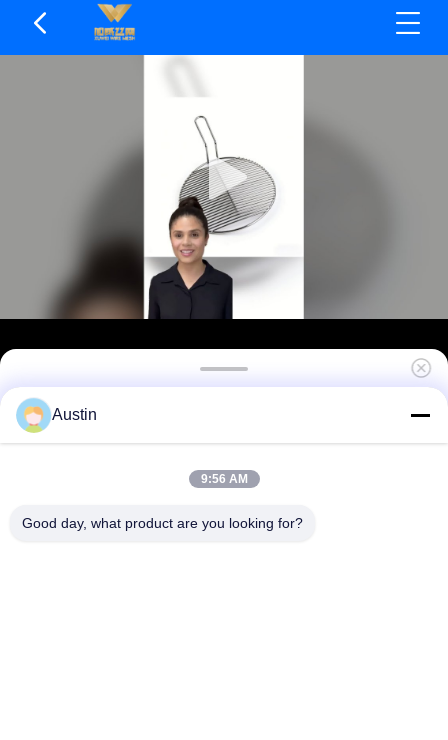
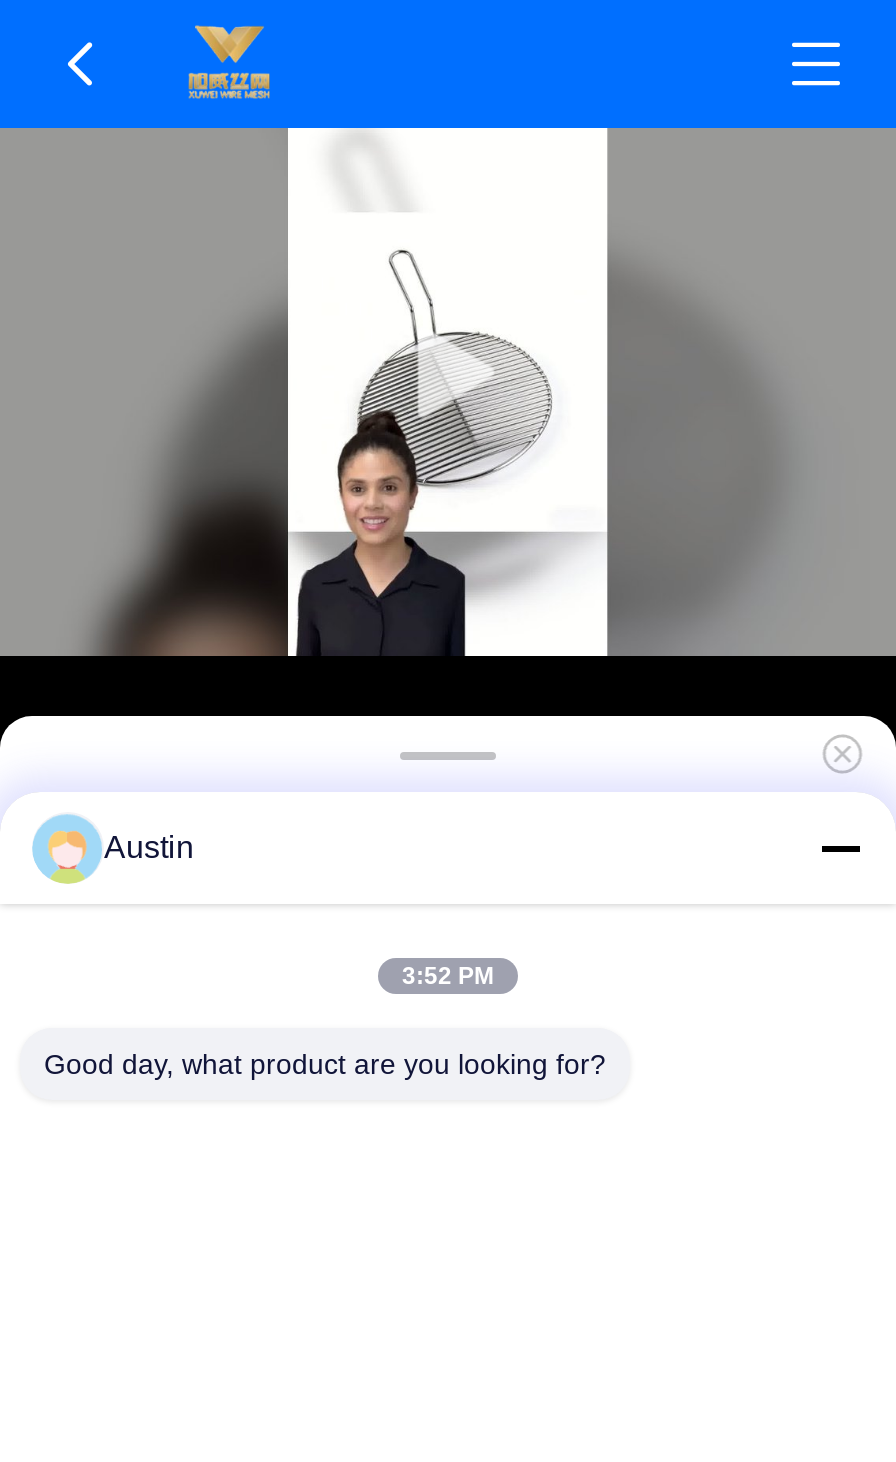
[200,472,247,486] 9:56 AM -> [402,962,494,990] 3:52 PM

